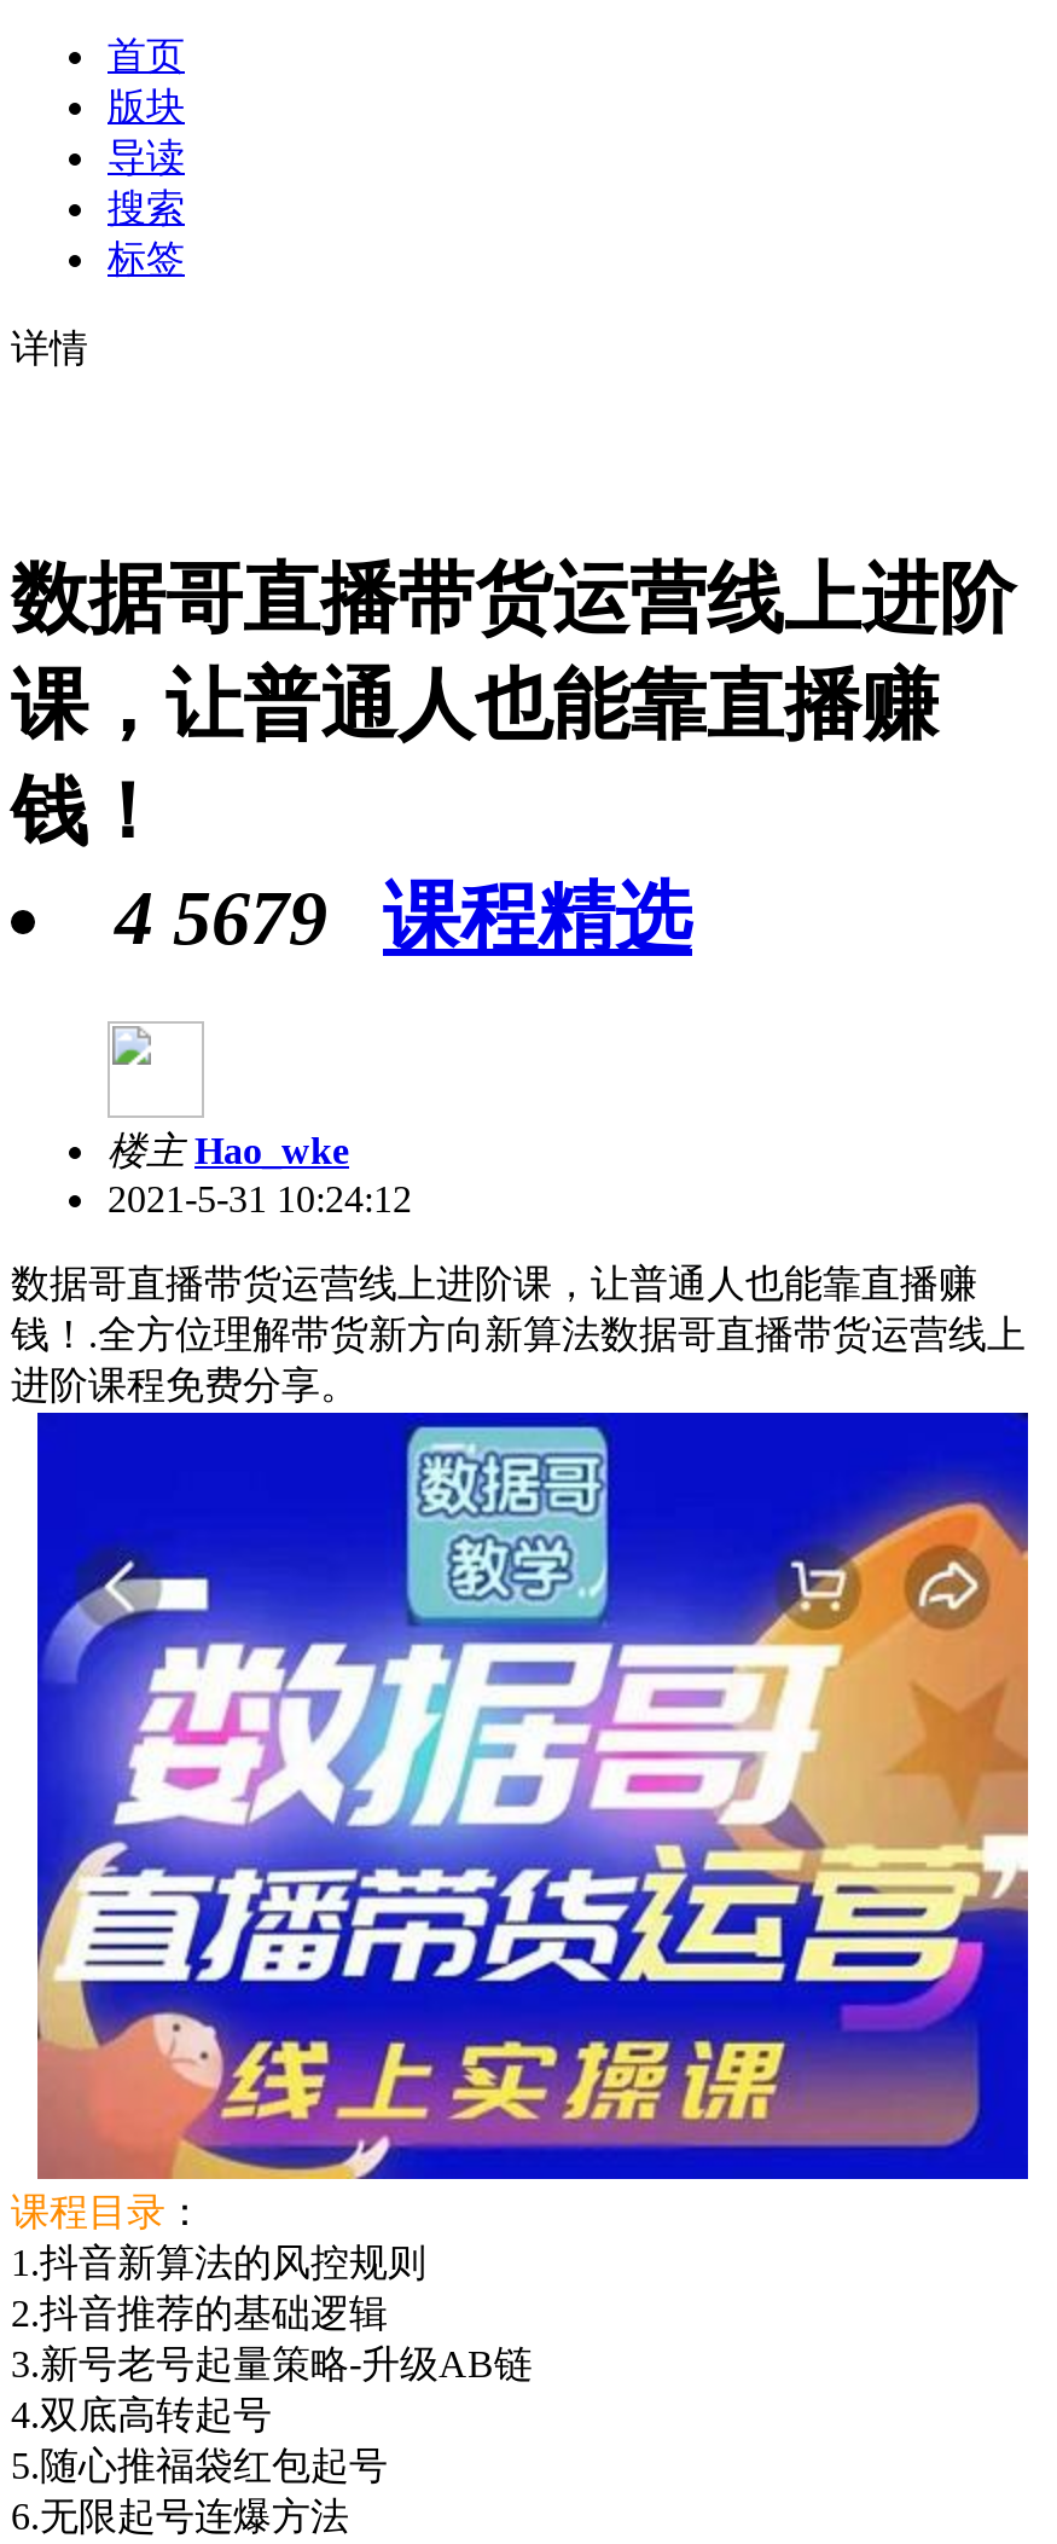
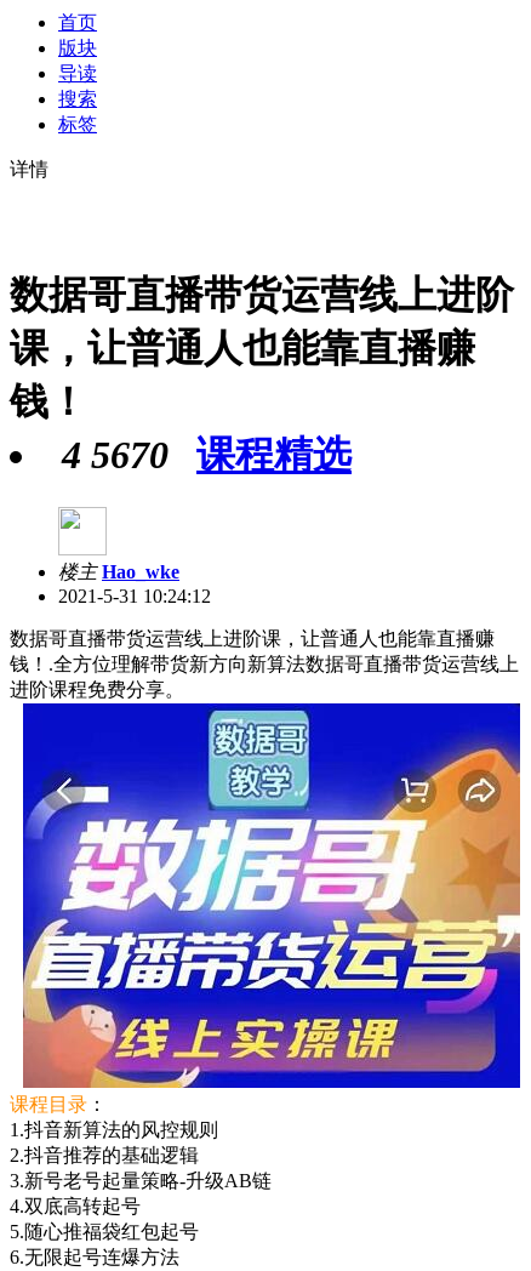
[115,875,327,962] 4 5679 -> [62,433,169,477] 4 5670

